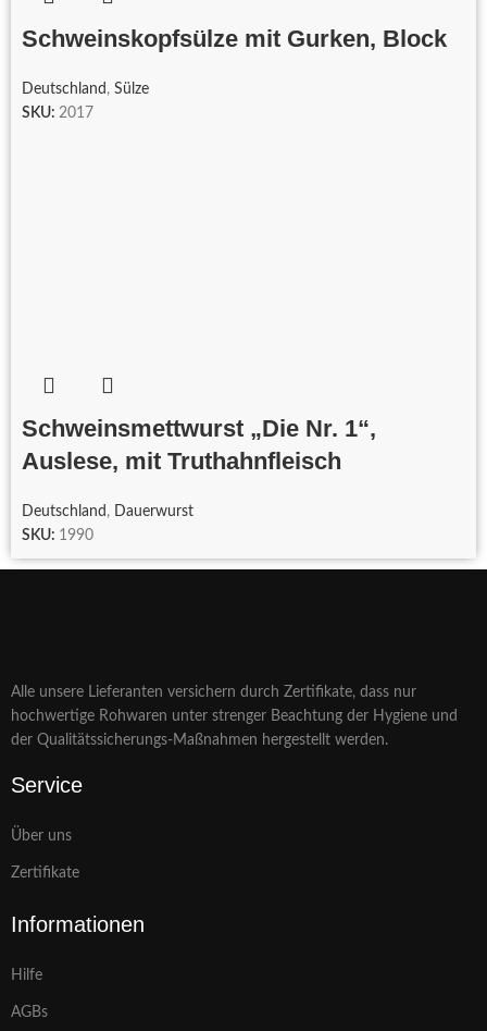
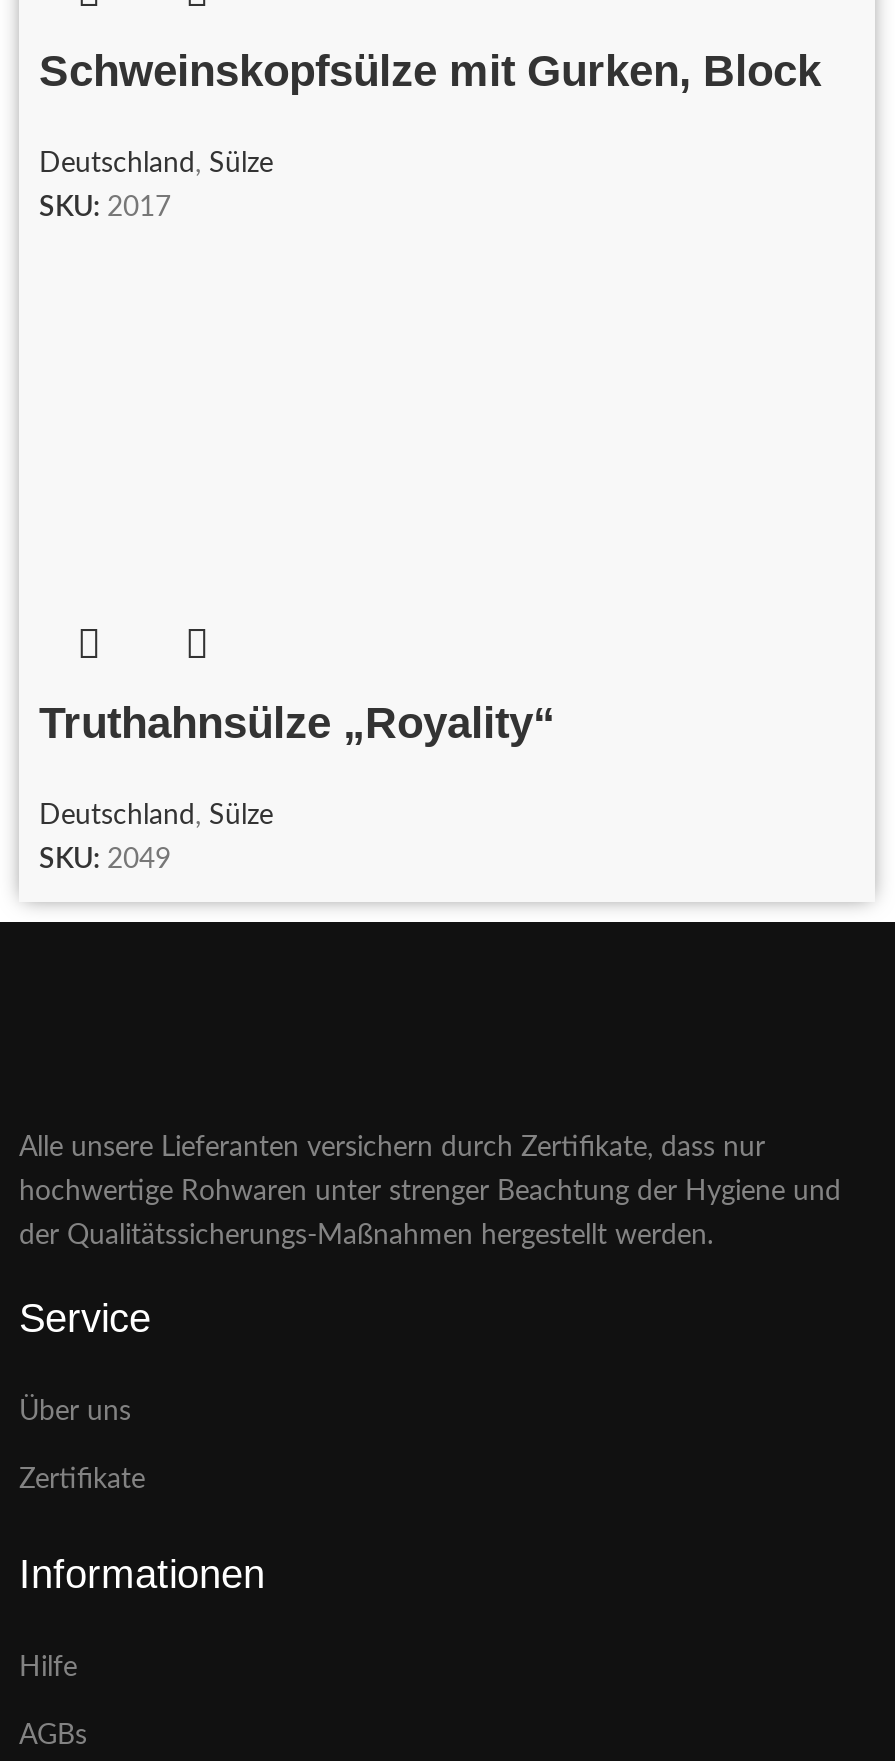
[22,415,376,475] Schweinsmettwurst „Die Nr. 1“, | Auslese, mit Truthahnfleisch -> [39,699,555,749] Truthahnsülze „Royality“
[22,505,193,520] Deutschland, Dauerwurst -> [39,803,273,831] Deutschland, Sülze
[22,529,93,544] SKU: 1990 -> [39,847,171,875] SKU: 2049

